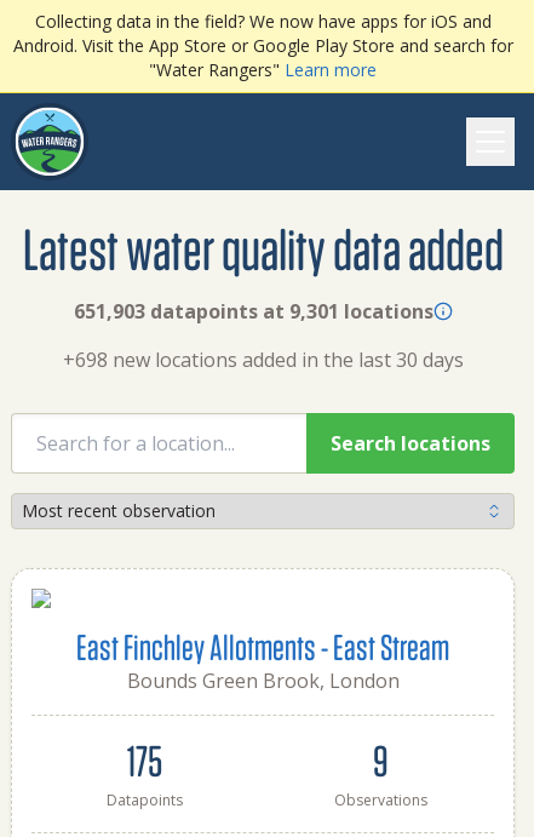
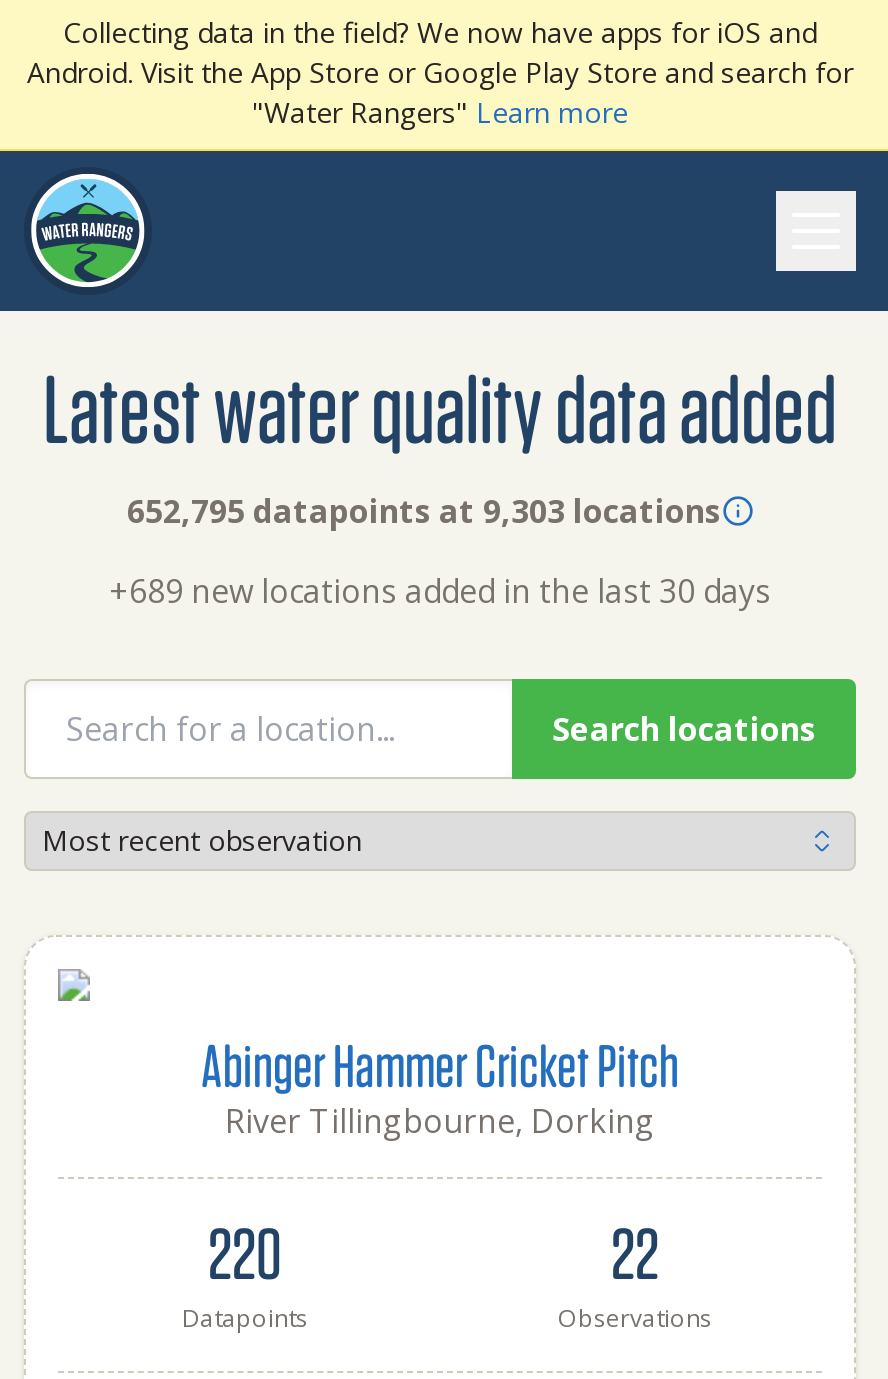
[73,298,433,325] 651,903 datapoints at 9,301 locations -> [127,489,721,533] 652,795 datapoints at 9,303 locations
[62,346,463,373] +698 new locations added in the last 30 days -> [109,569,771,613] +689 new locations added in the last 30 days
[76,625,449,694] East Finchley Allotments - East Stream | Bounds Green Brook, London -> [201,1029,679,1143] Abinger Hammer Cricket Pitch | River Tillingbourne, Dorking
[127,734,162,785] 175 -> [208,1209,282,1293] 220
[373,734,389,785] 9 -> [611,1209,659,1293] 22

